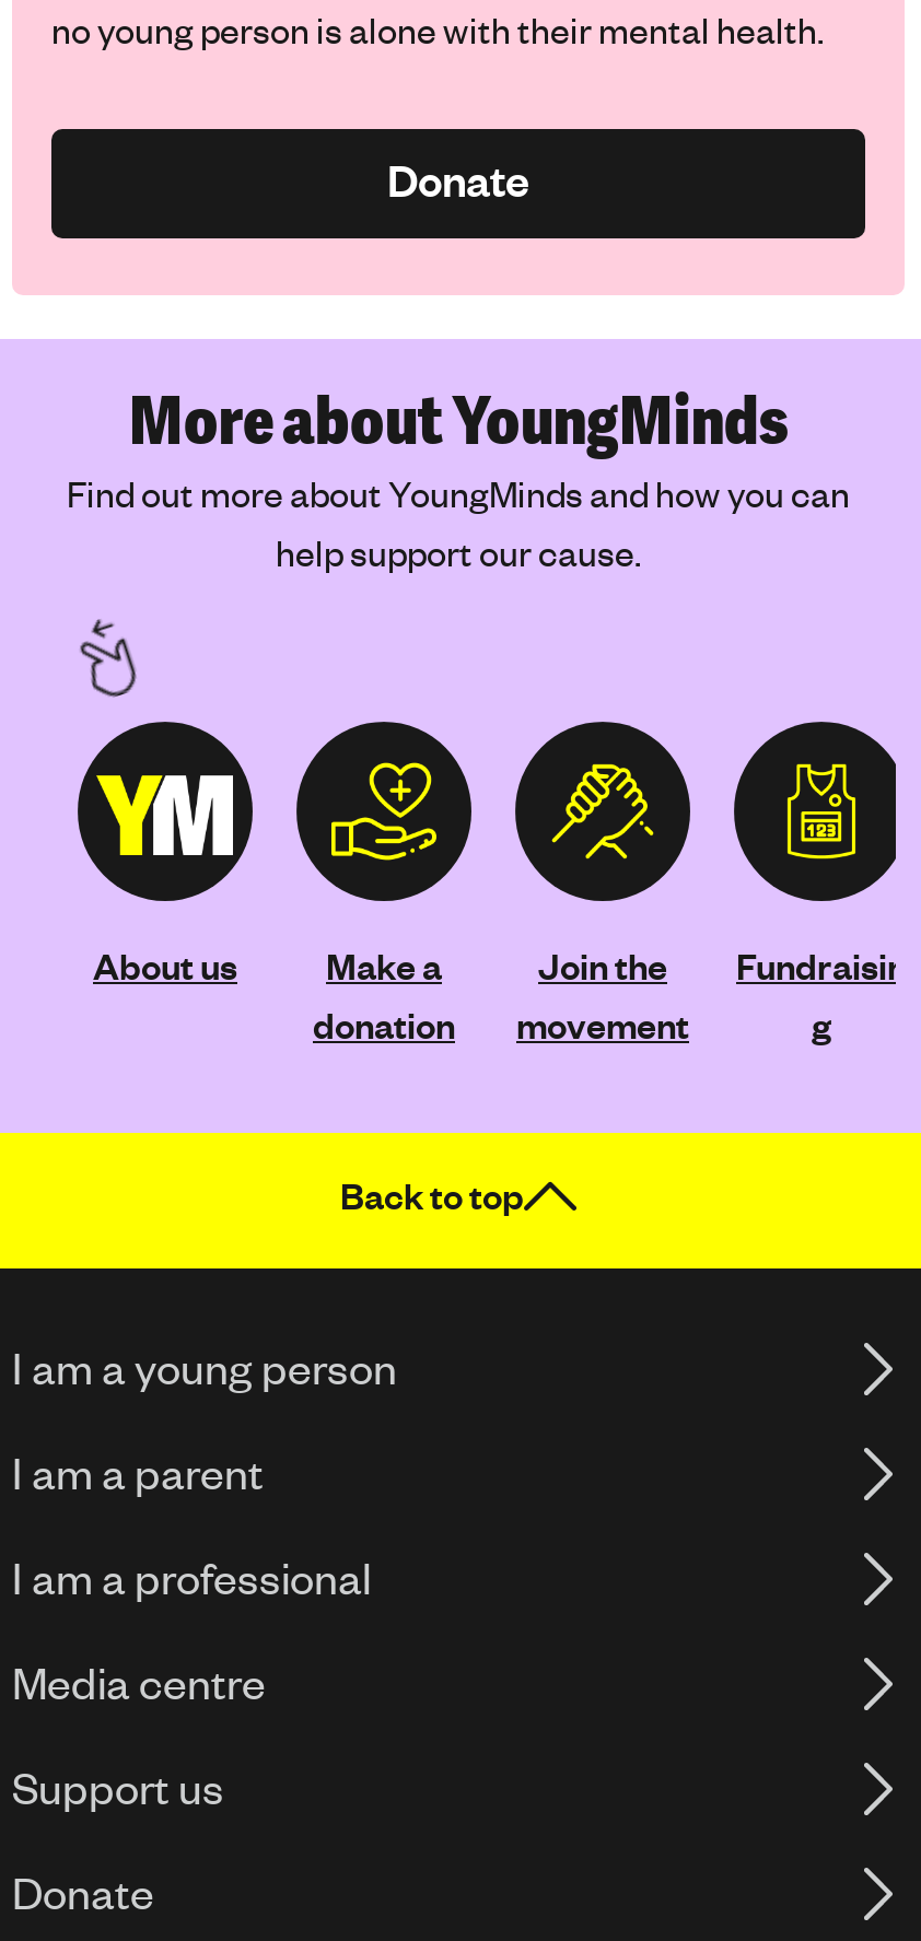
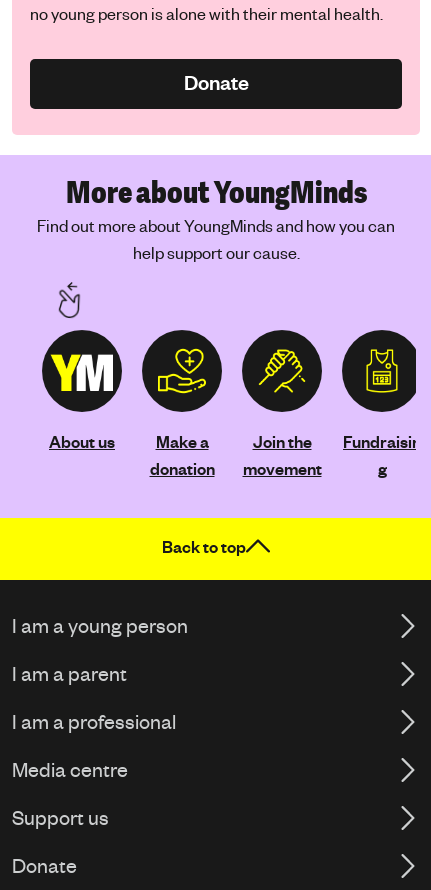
[78,619,161,698] [image] -> [44,282,81,319] [image]

